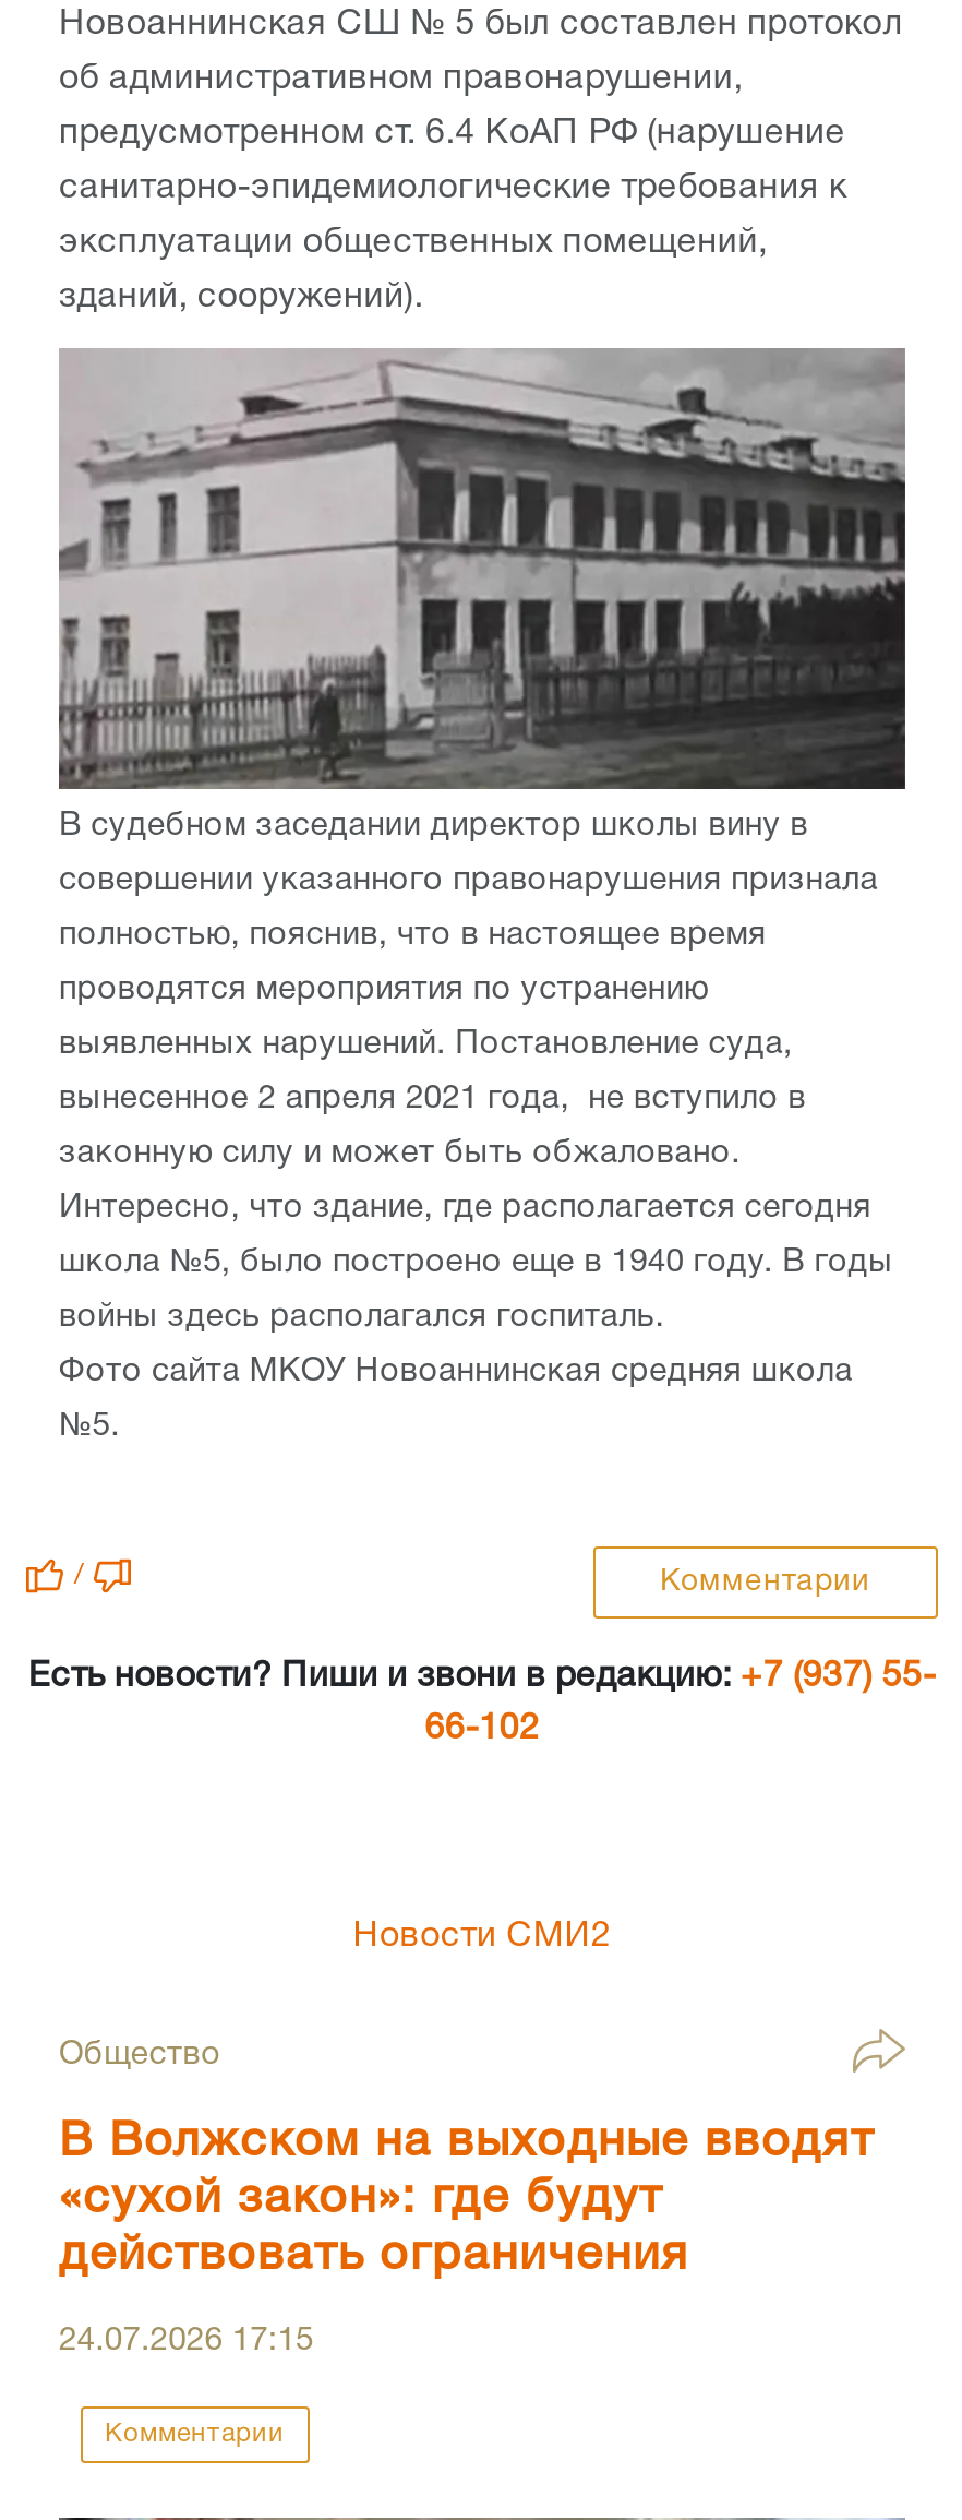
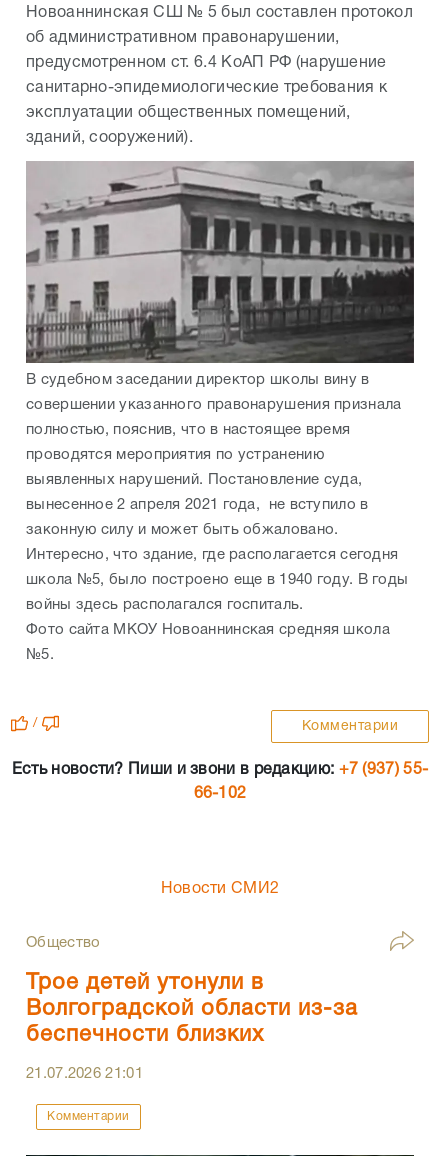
[59,2121,875,2278] В Волжском на выходные вводят | «сухой закон»: где будут | действовать ограничения -> [26,973,358,1045] Трое детей утонули в | Волгоградской области из-за | беспечности близких
[59,2326,314,2357] 24.07.2026 17:15 -> [26,1067,143,1081] 21.07.2026 21:01

